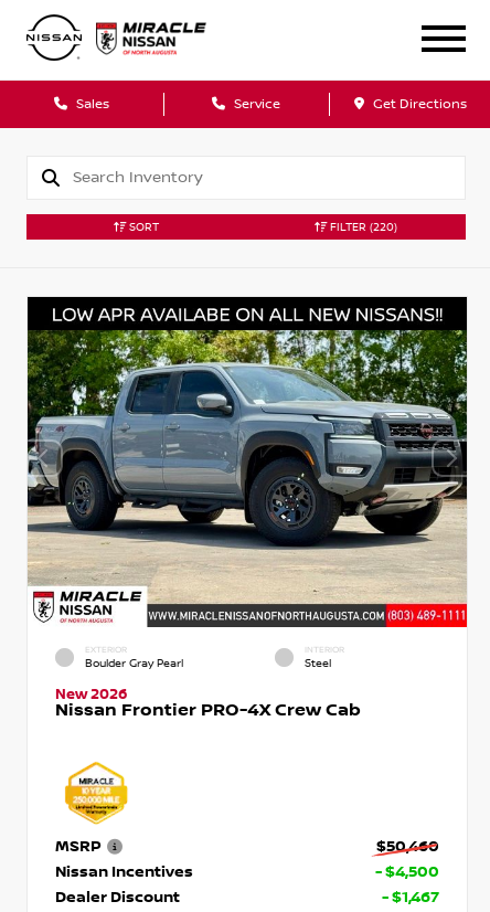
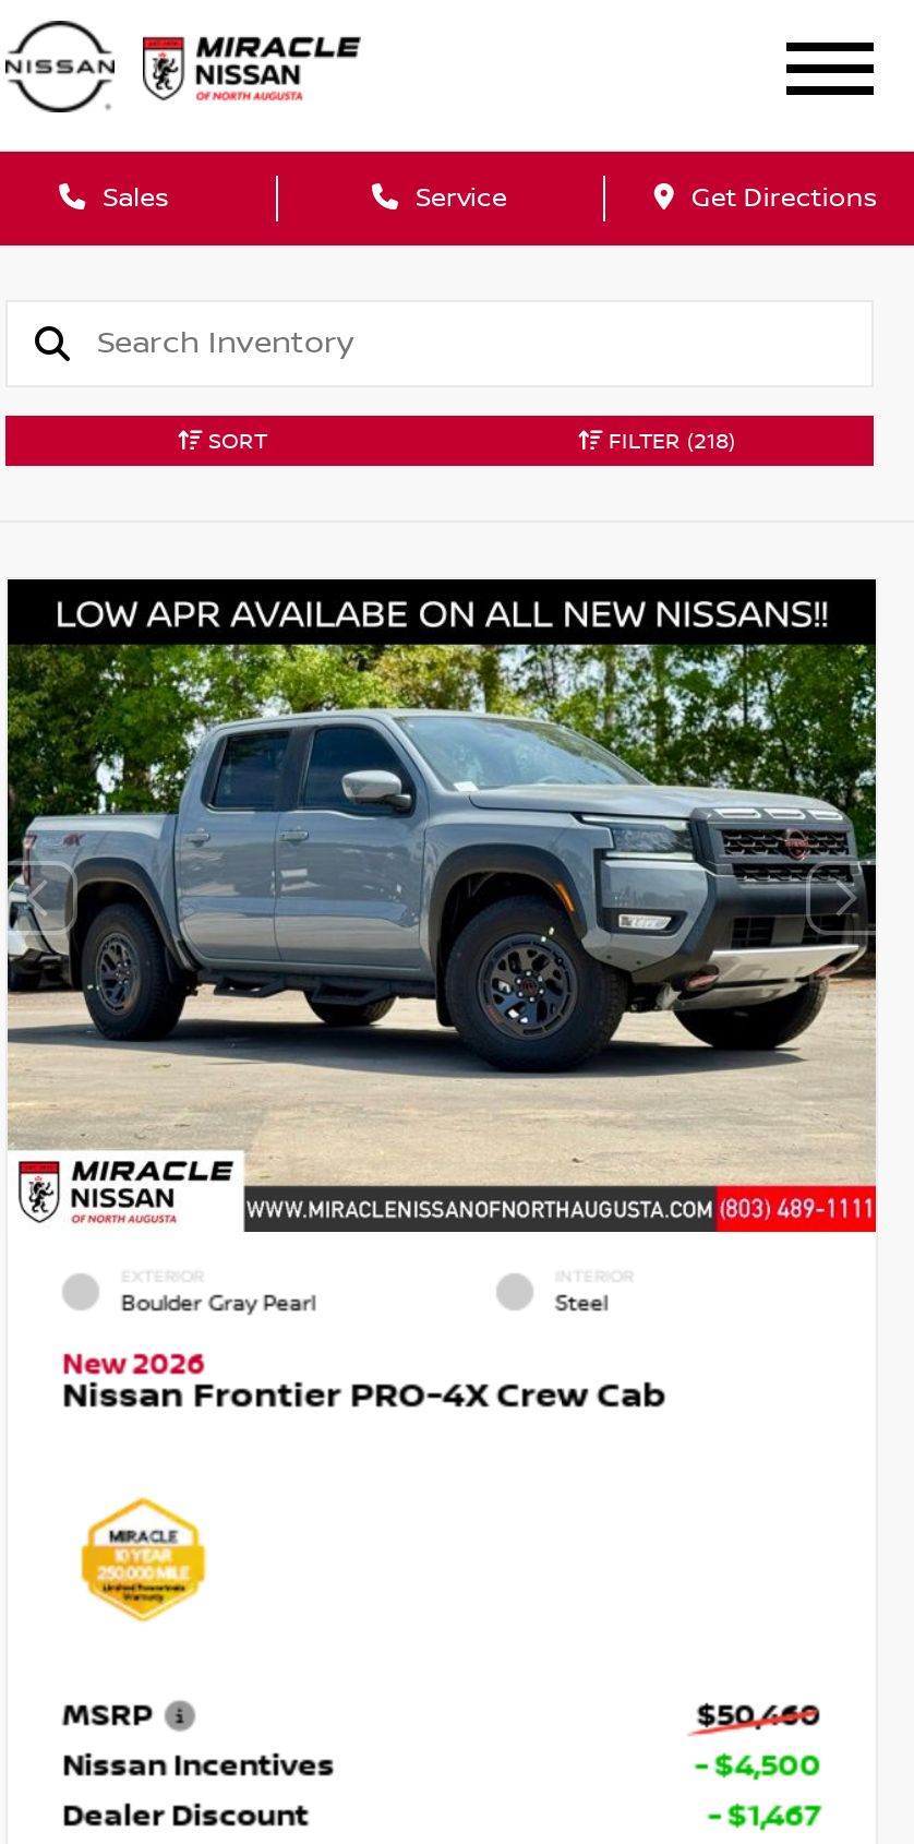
[327,219,397,234] FILTER (220) -> [602,426,735,455] FILTER (218)

